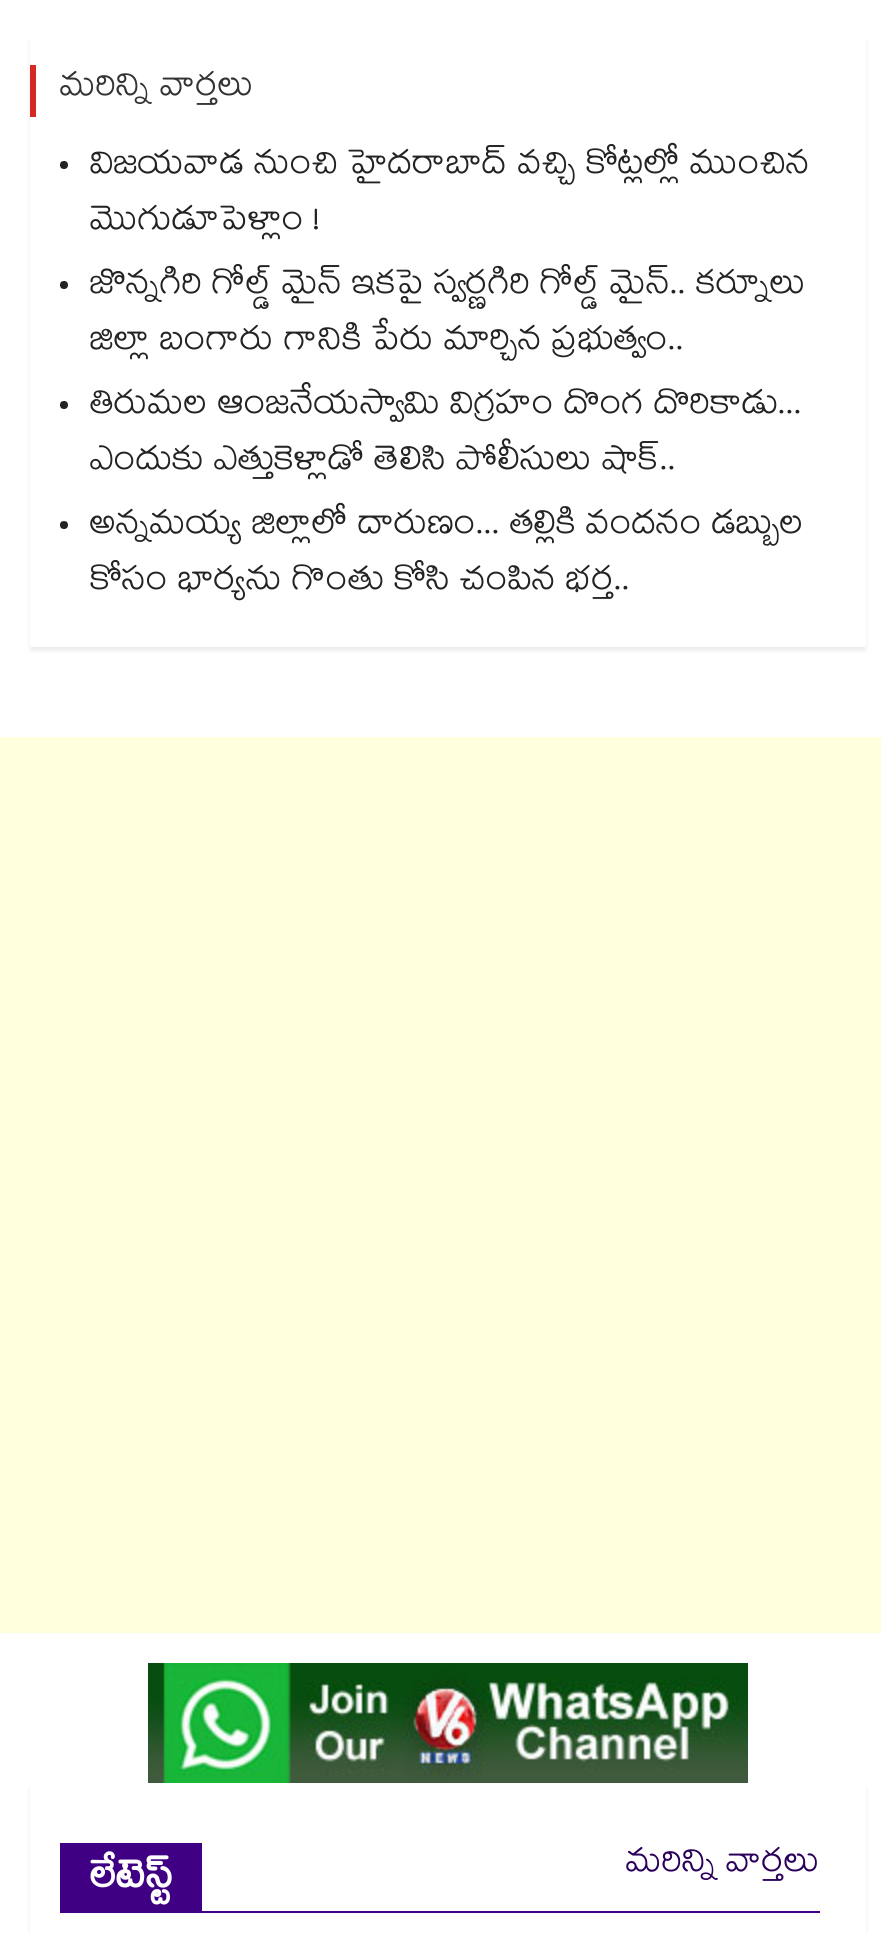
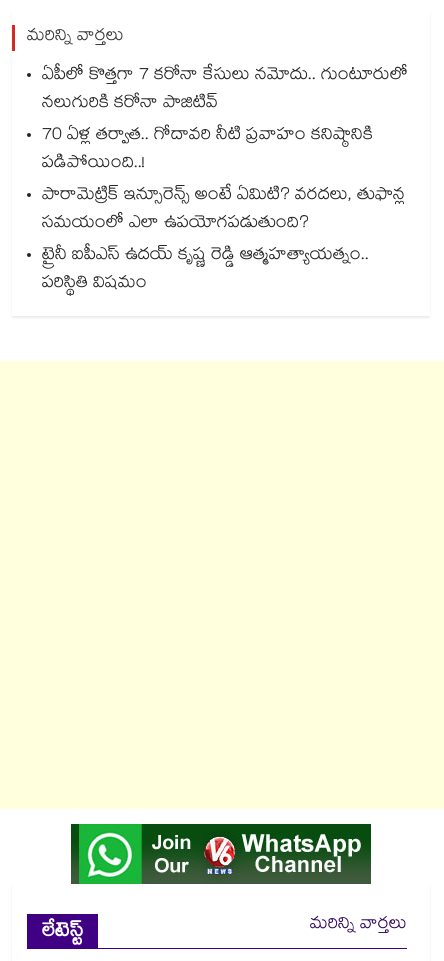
[90,139,810,613] విజయవాడ నుంచి హైదరాబాద్ వచ్చి కోట్లల్లో ముంచిన | మొగుడూపెళ్లాం ! | జొన్నగిరి గోల్డ్ మైన్‌ ఇకపై స్వర్ణగిరి గోల్డ్ మైన్.. కర్నూలు | జిల్లా బంగారు గానికి పేరు మార్చిన ప్రభుత్వం.. | తిరుమల ఆంజనేయస్వామి విగ్రహం దొంగ దొరికాడు... | ఎందుకు ఎత్తుకెళ్లాడో తెలిసి పోలీసులు షాక్.. | అన్నమయ్య జిల్లాలో దారుణం... తల్లికి వందనం డబ్బుల | కోసం భార్యను గొంతు కోసి చంపిన భర్త.. -> [42,62,408,299] ఏపీలో కొత్తగా 7 కరోనా కేసులు నమోదు.. గుంటూరులో | నలుగురికి కరోనా పాజిటివ్‌ | 70 ఏళ్ల తర్వాత.. గోదావరి నీటి ప్రవాహం కనిష్ఠానికి | పడిపోయింది..! | పారామెట్రిక్ ఇన్సూరెన్స్ అంటే ఏమిటి? వరదలు, తుఫాన్ల | సమయంలో ఎలా ఉపయోగపడుతుంది? | ట్రైనీ ఐపీఎస్ ఉదయ్ కృష్ణ రెడ్డి ఆత్మహత్యాయత్నం.. | పరిస్థితి విషమం

